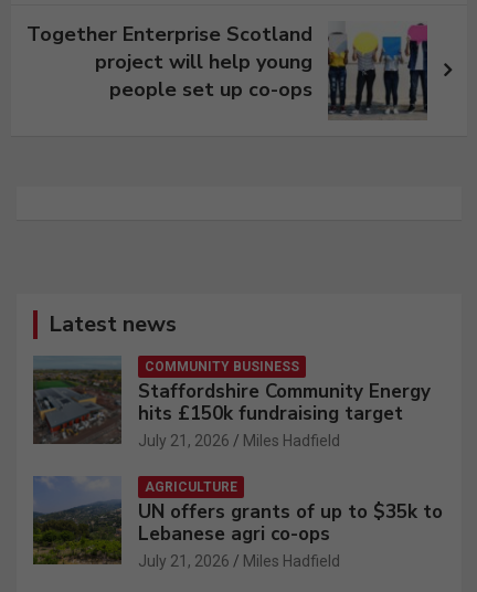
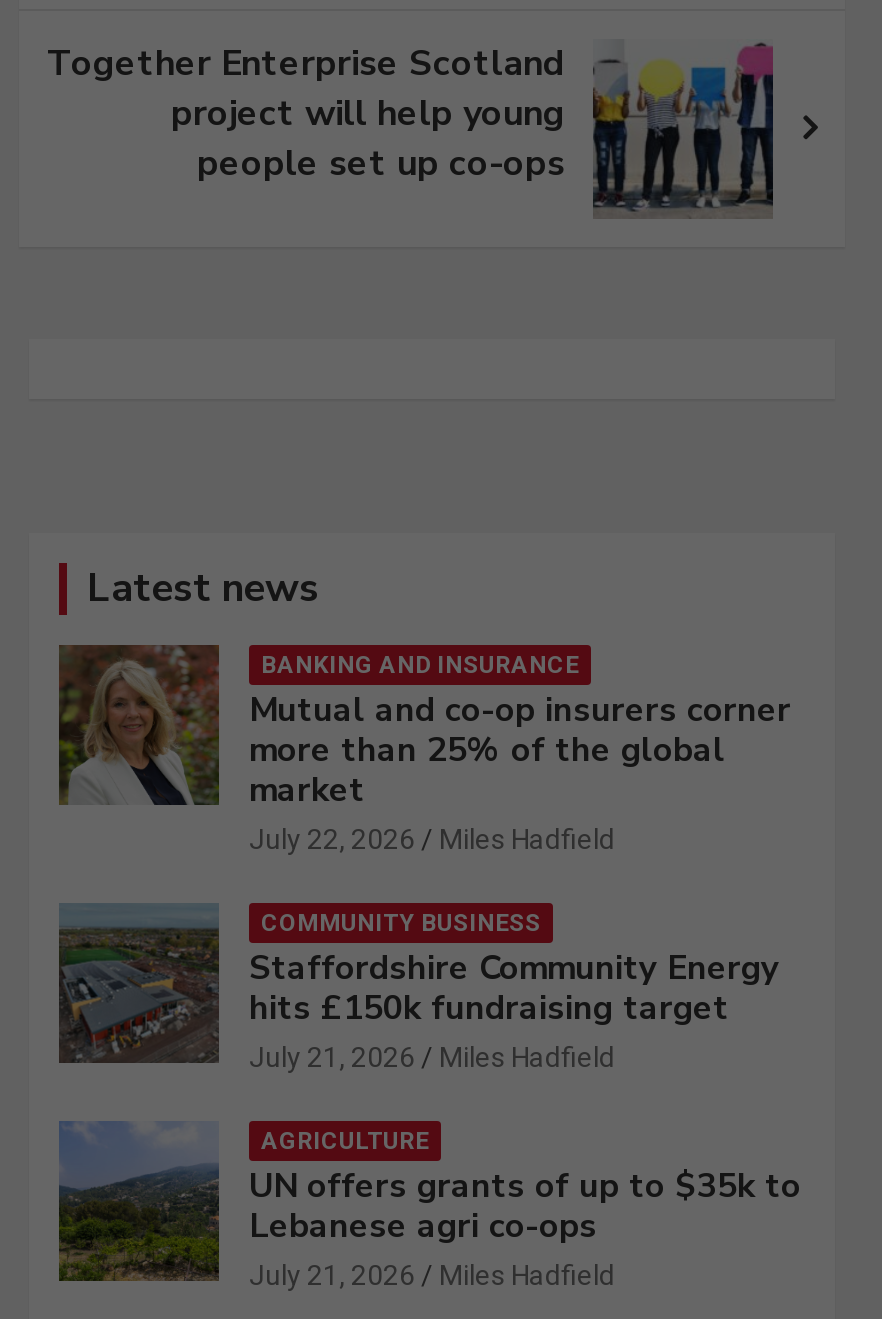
none -> [57,643,791,855] [image] | BANKING AND INSURANCE | Mutual and co-op insurers corner | more than 25% of the global | market | July 22, 2026 | Miles Hadfield

